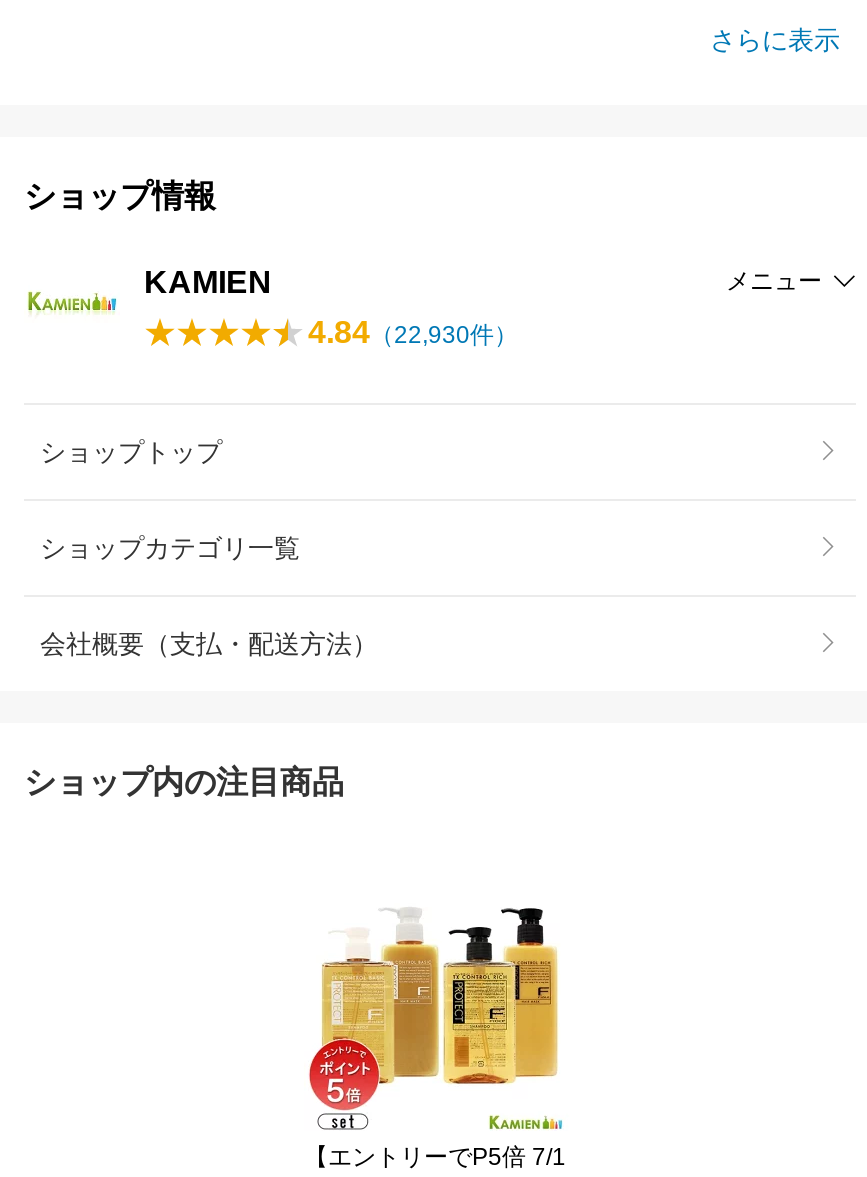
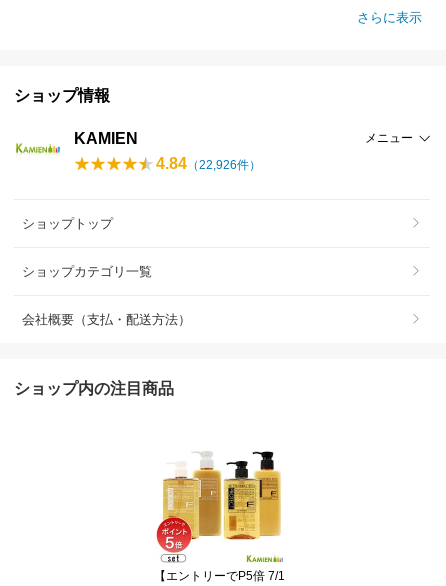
[308,314,518,348] 4.84（22,930件） -> [156,155,261,172] 4.84（22,926件）

